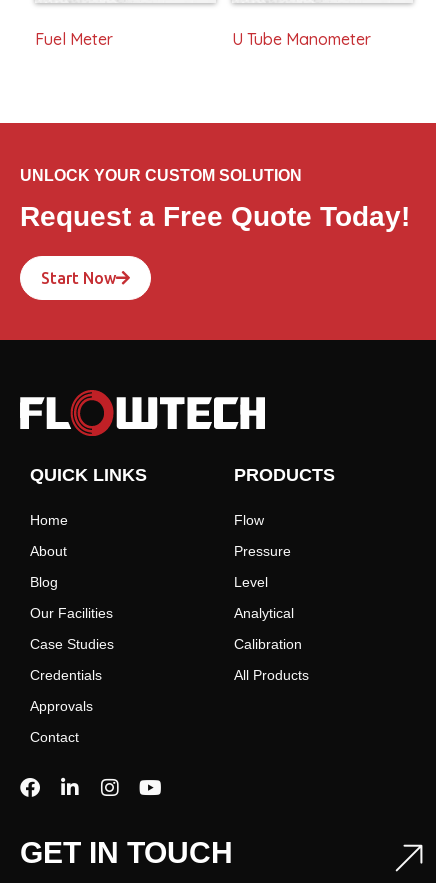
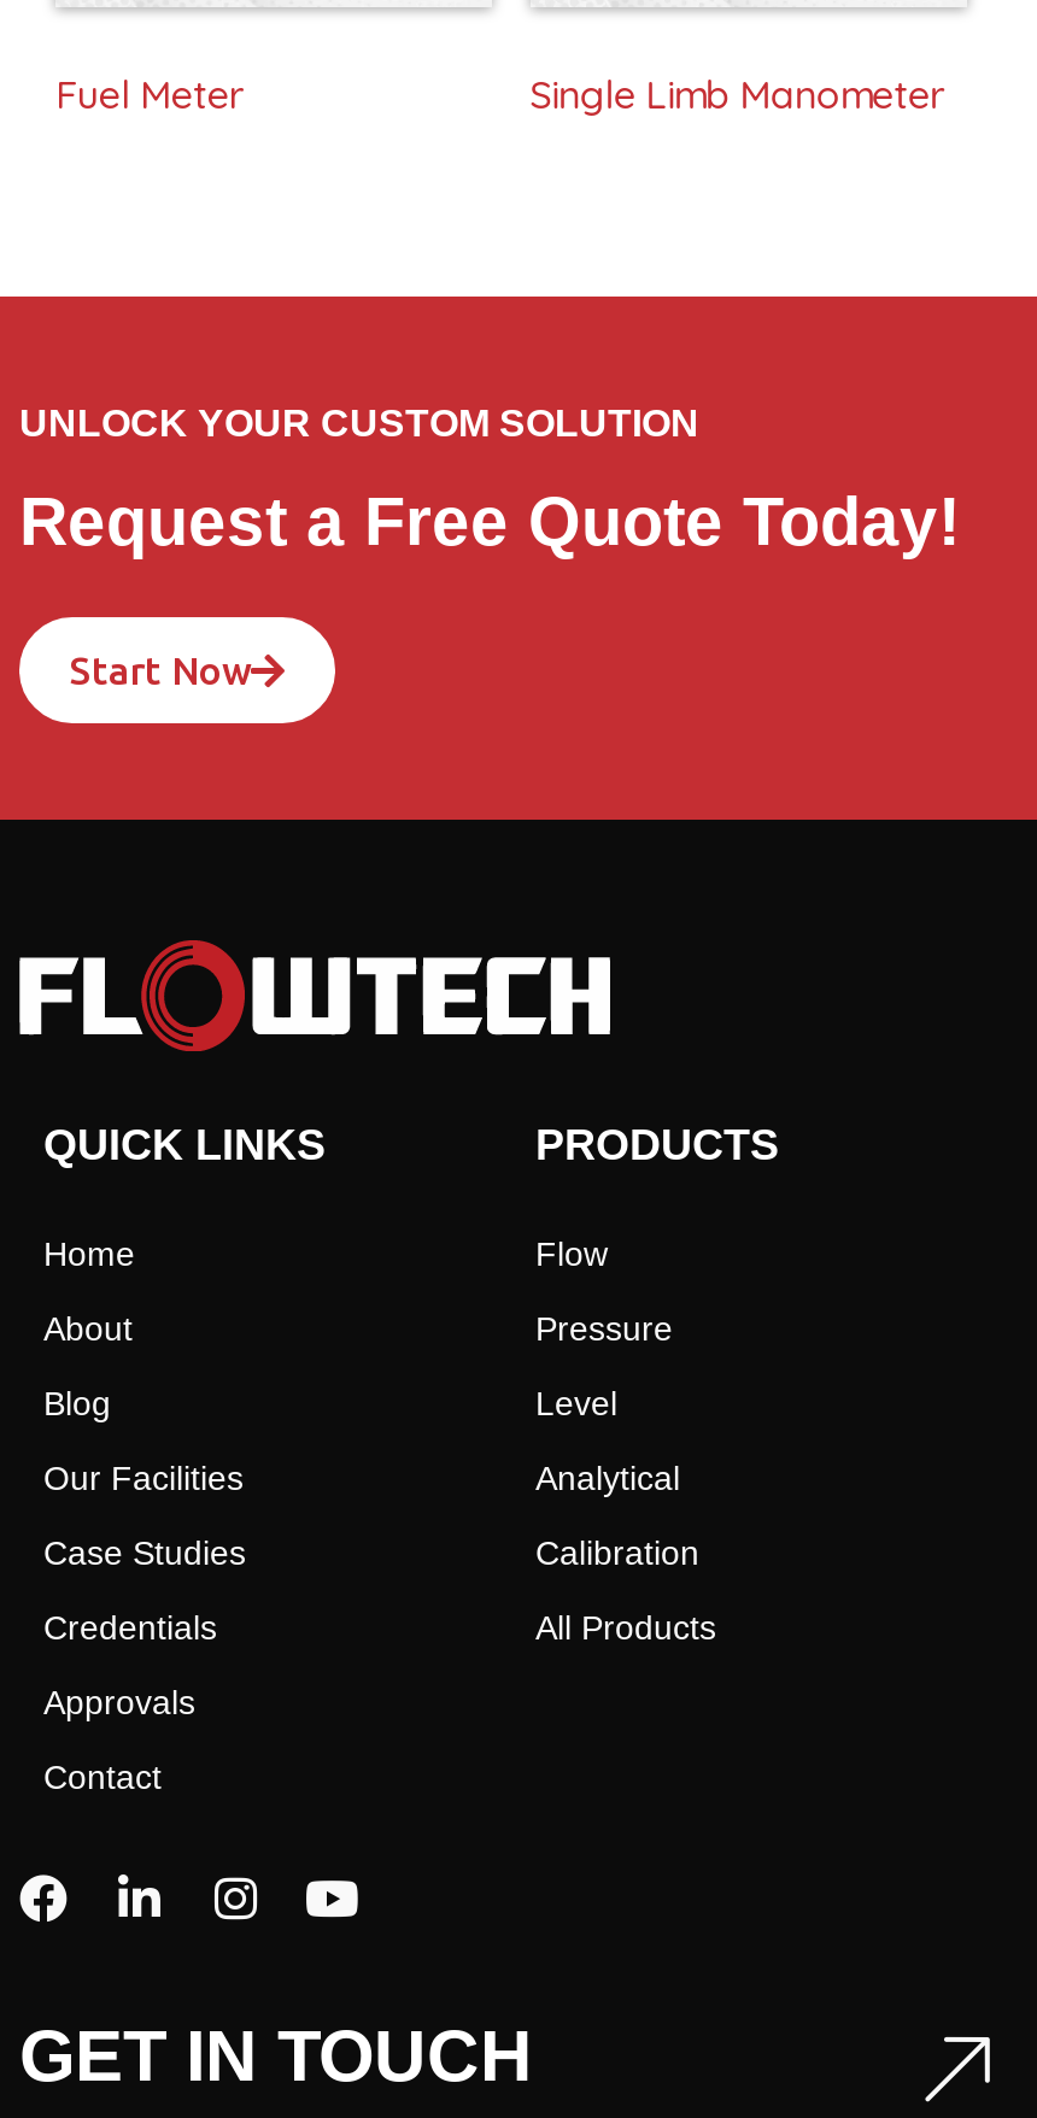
[232,29,371,49] U Tube Manometer -> [530,70,944,118] Single Limb Manometer

